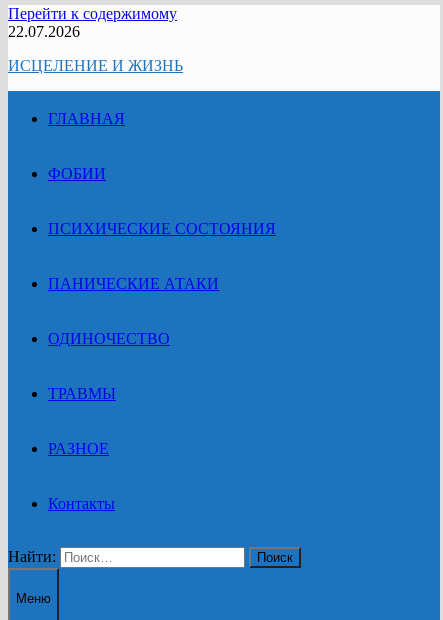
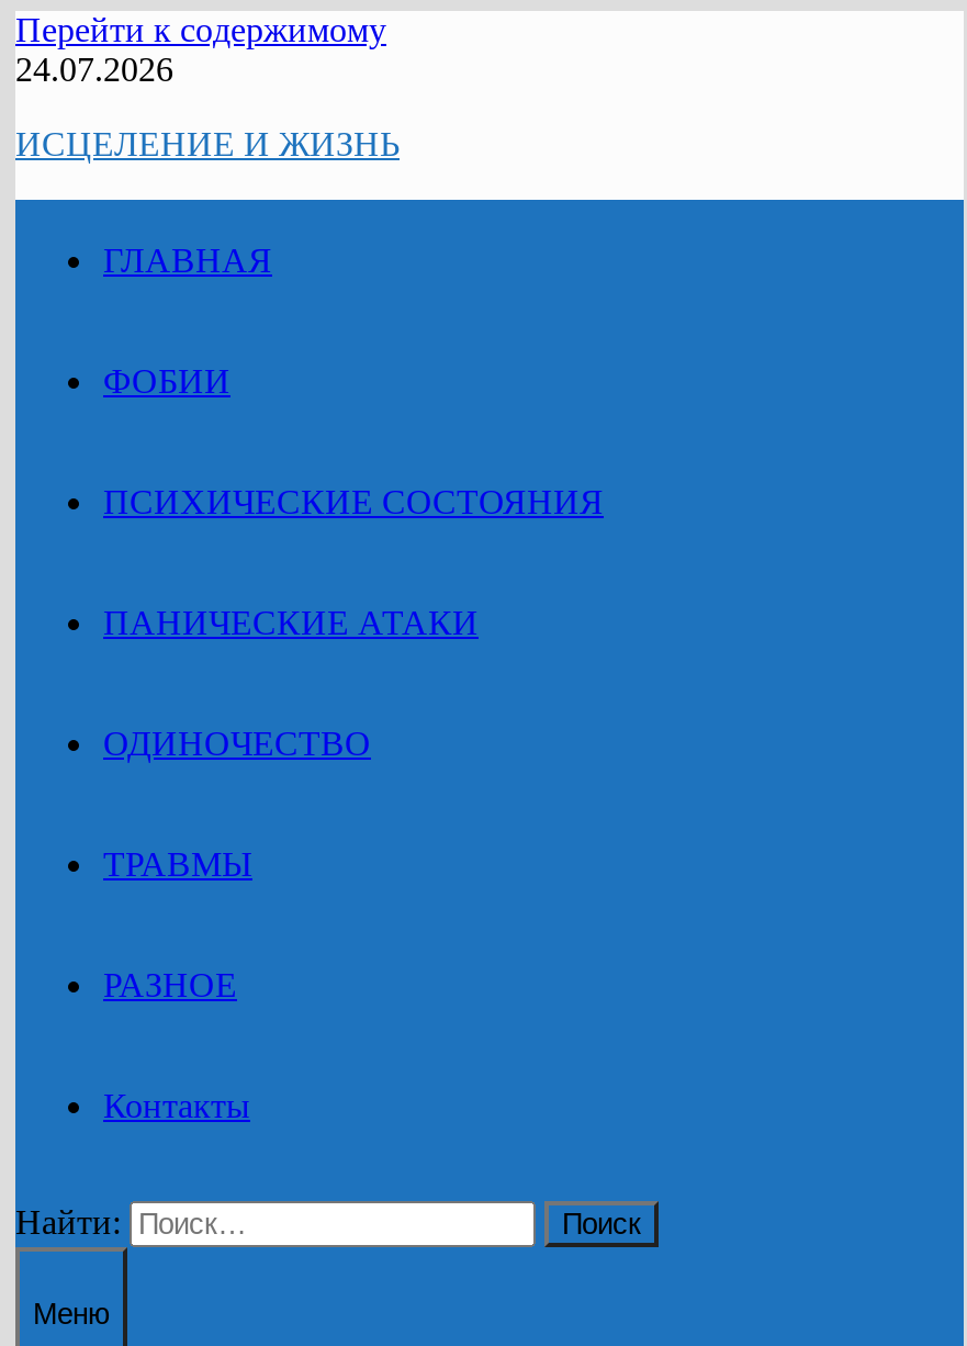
[8,23,80,40] 22.07.2026 -> [15,51,173,88] 24.07.2026

